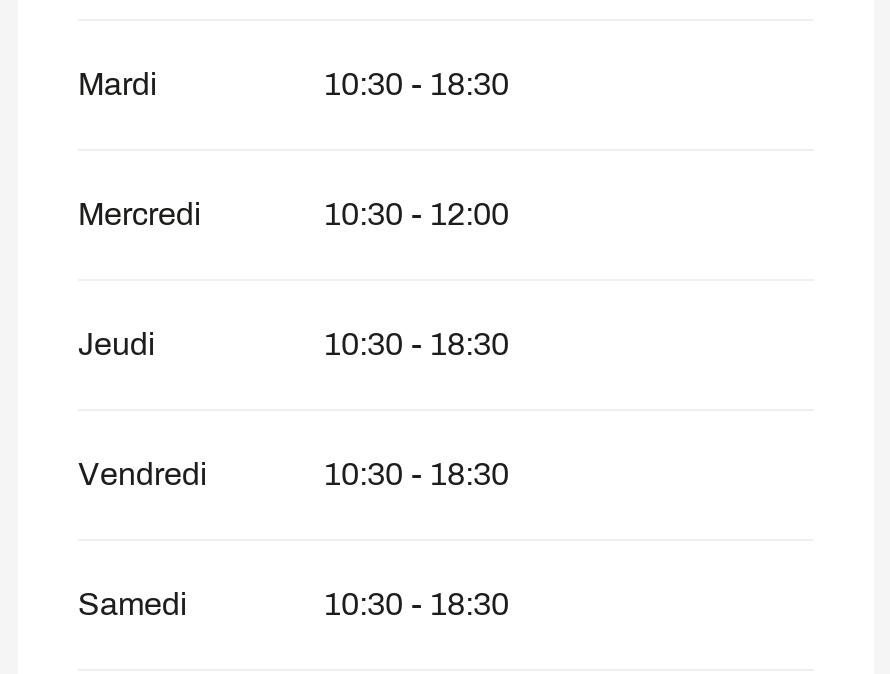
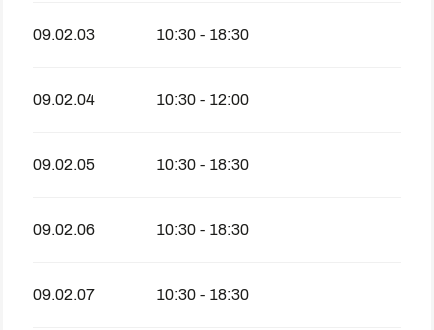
[78,67,158,101] Mardi -> [33,26,95,43] 09.02.03
[78,197,202,231] Mercredi -> [33,91,95,108] 09.02.04
[78,327,156,361] Jeudi -> [33,156,95,173] 09.02.05
[78,457,208,491] Vendredi -> [33,221,95,238] 09.02.06
[78,587,188,621] Samedi -> [33,286,95,303] 09.02.07

